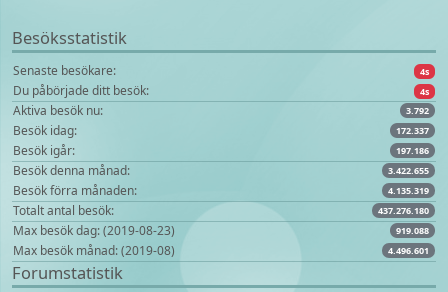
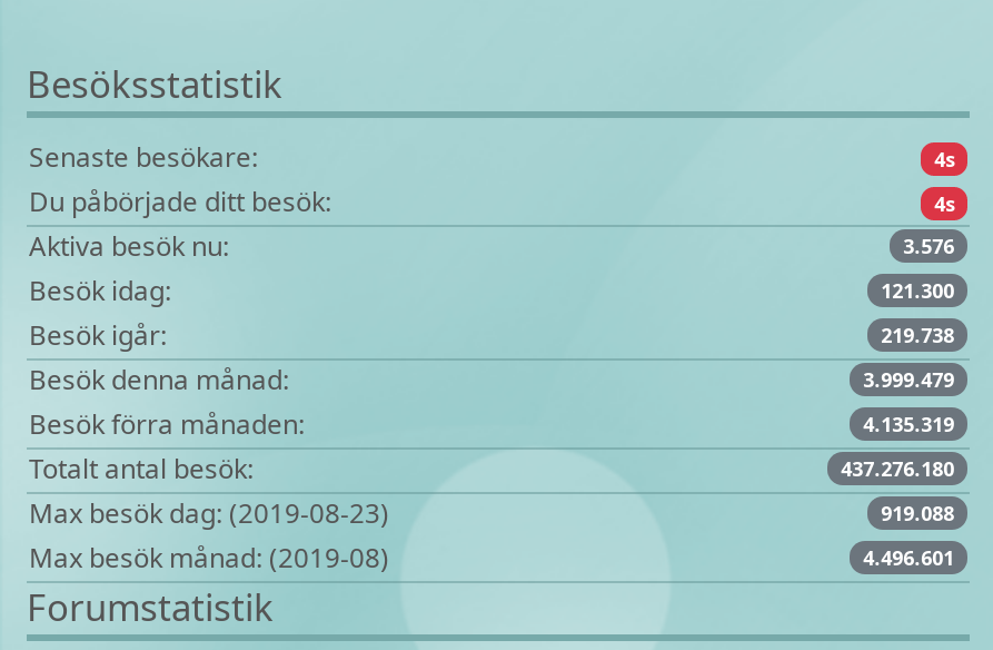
[406,104,429,117] 3.792 -> [903,231,955,260] 3.576
[396,124,429,137] 172.337 -> [881,276,955,305] 121.300
[396,144,429,157] 197.186 -> [881,320,955,349] 219.738
[388,164,429,177] 3.422.655 -> [863,365,955,394] 3.999.479

